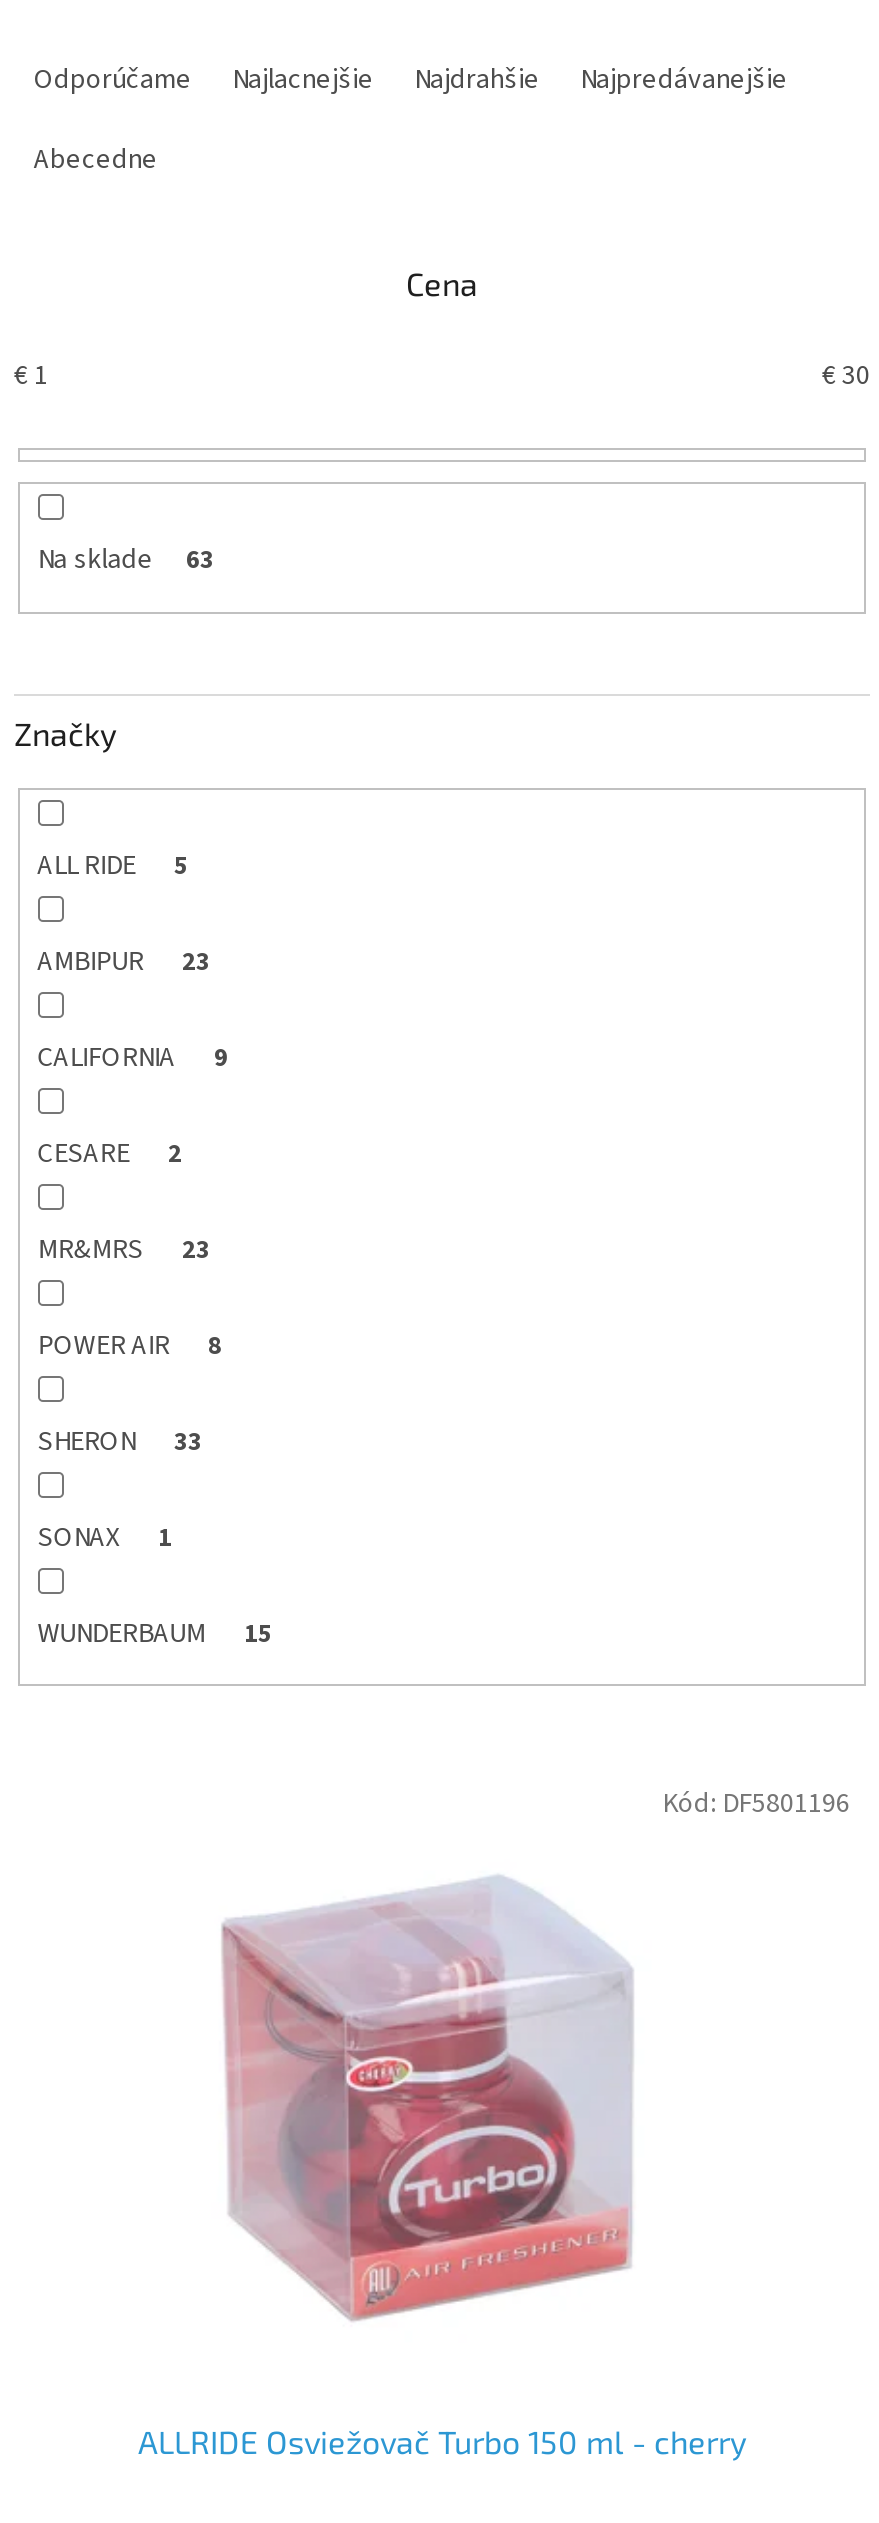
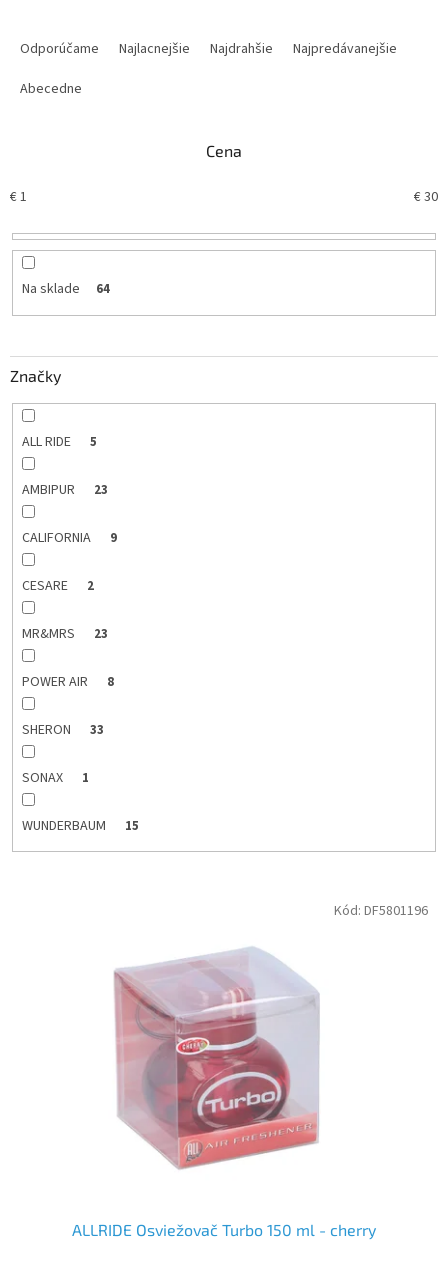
[186,542,214,578] 63 -> [96,280,110,298] 64

